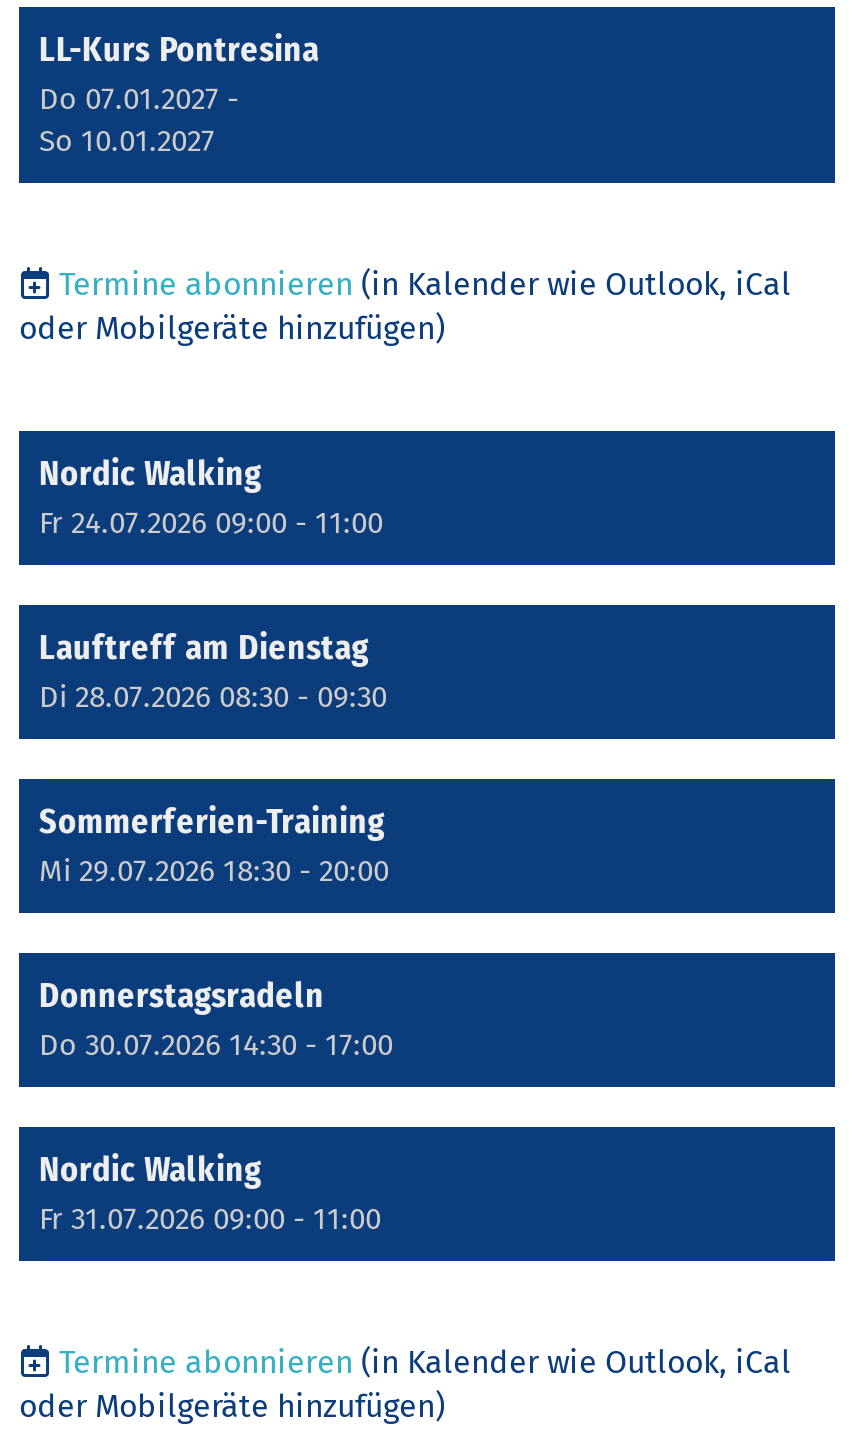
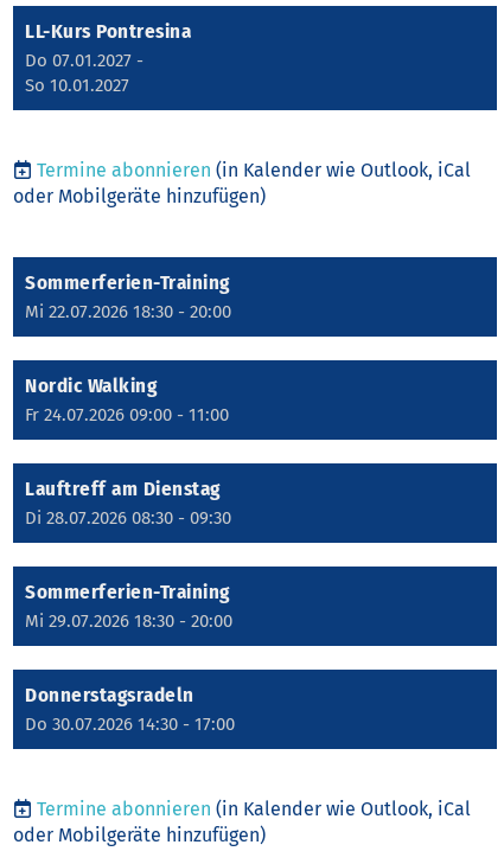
none -> [25,270,231,322] Sommerferien-Training | Mi 22.07.2026 18:30 - 20:00
moved [39,453,393,1063] -> [25,373,235,734]: Nordic Walking | Fr 24.07.2026 09:00 - 11:00 | Lauftreff am Dienstag | Di 28.07.2026 08:30 - 09:30 | Sommerferien-Training | Mi 29.07.2026 18:30 - 20:00 | Donnerstagsradeln | Do 30.07.2026 14:30 - 17:00
[39,1149,381,1237] Nordic Walking | Fr 31.07.2026 09:00 - 11:00 -> none

